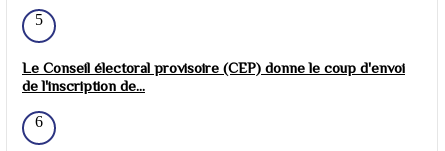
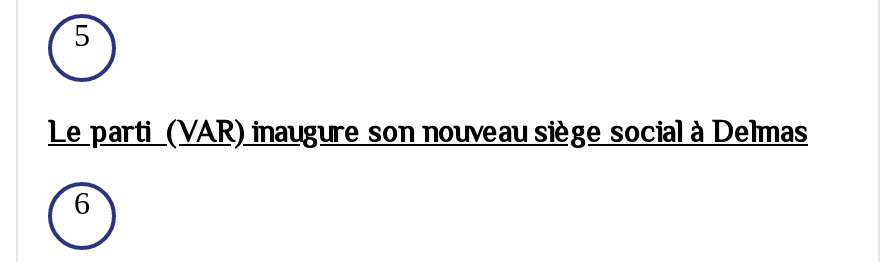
[22,59,405,94] Le Conseil électoral provisoire (CEP) donne le coup d'envoi | de l'inscription de... -> [48,114,808,148] Le parti (VAR) inaugure son nouveau siège social à Delmas

